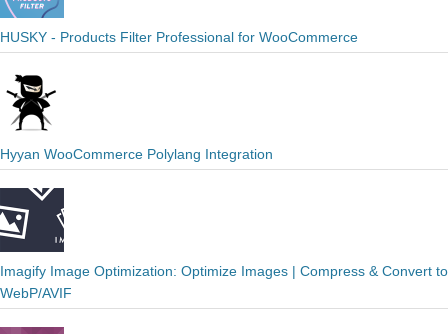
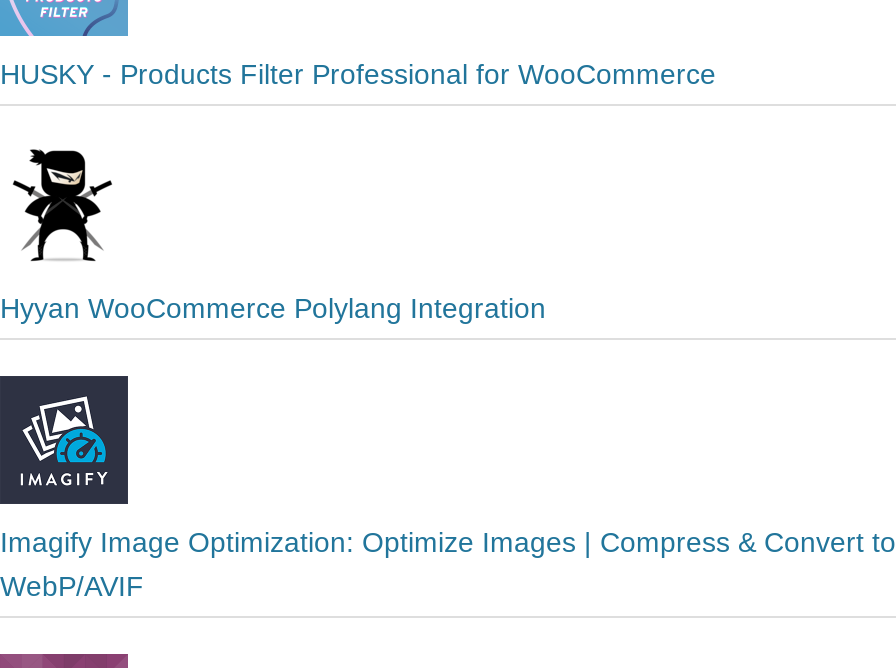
[3,188,64,243] [image] -> [6,374,128,488] [image]

